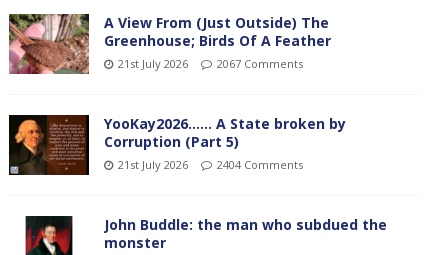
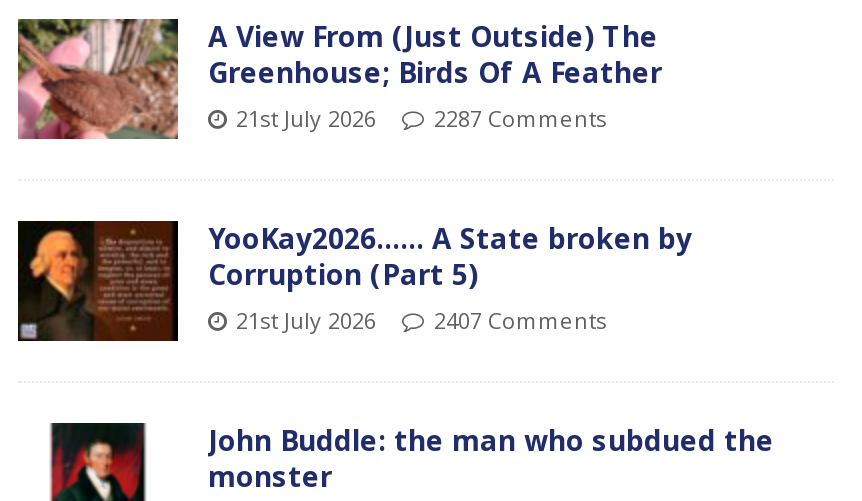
[118,55,303,70] 21st July 2026 2067 Comments -> [236,102,606,132] 21st July 2026 2287 Comments
[118,156,303,171] 21st July 2026 2404 Comments -> [236,304,606,334] 21st July 2026 2407 Comments

